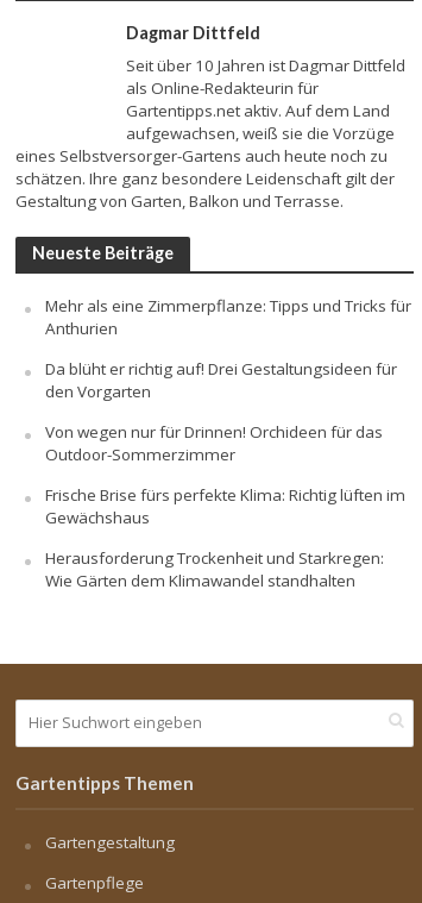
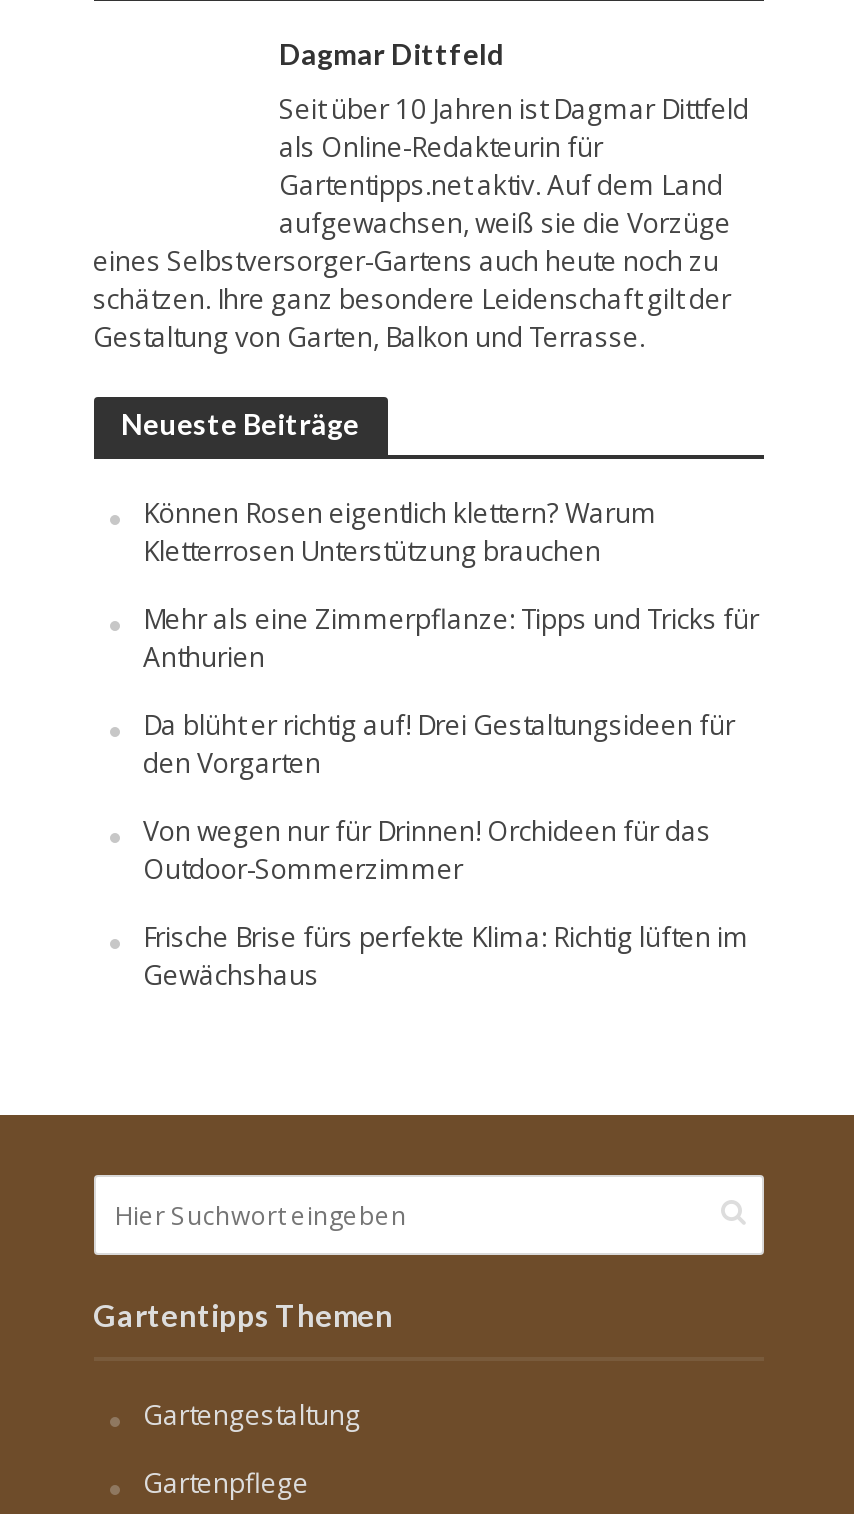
none -> [143,495,657,569] Können Rosen eigentlich klettern? Warum | Kletterrosen Unterstützung brauchen
moved [45,295,411,528] -> [143,601,759,993]: Mehr als eine Zimmerpflanze: Tipps und Tricks für | Anthurien | Da blüht er richtig auf! Drei Gestaltungsideen für | den Vorgarten | Von wegen nur für Drinnen! Orchideen für das | Outdoor-Sommerzimmer | Frische Brise fürs perfekte Klima: Richtig lüften im | Gewächshaus
[45,547,383,591] Herausforderung Trockenheit und Starkregen: | Wie Gärten dem Klimawandel standhalten -> none

